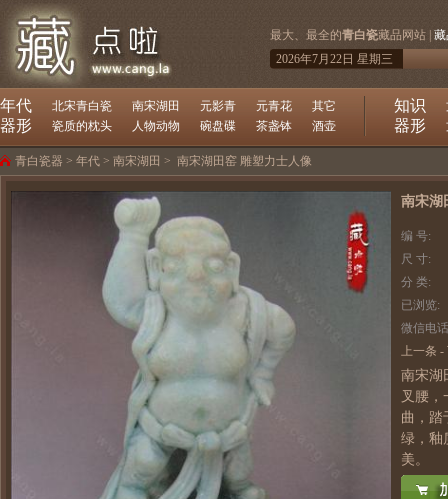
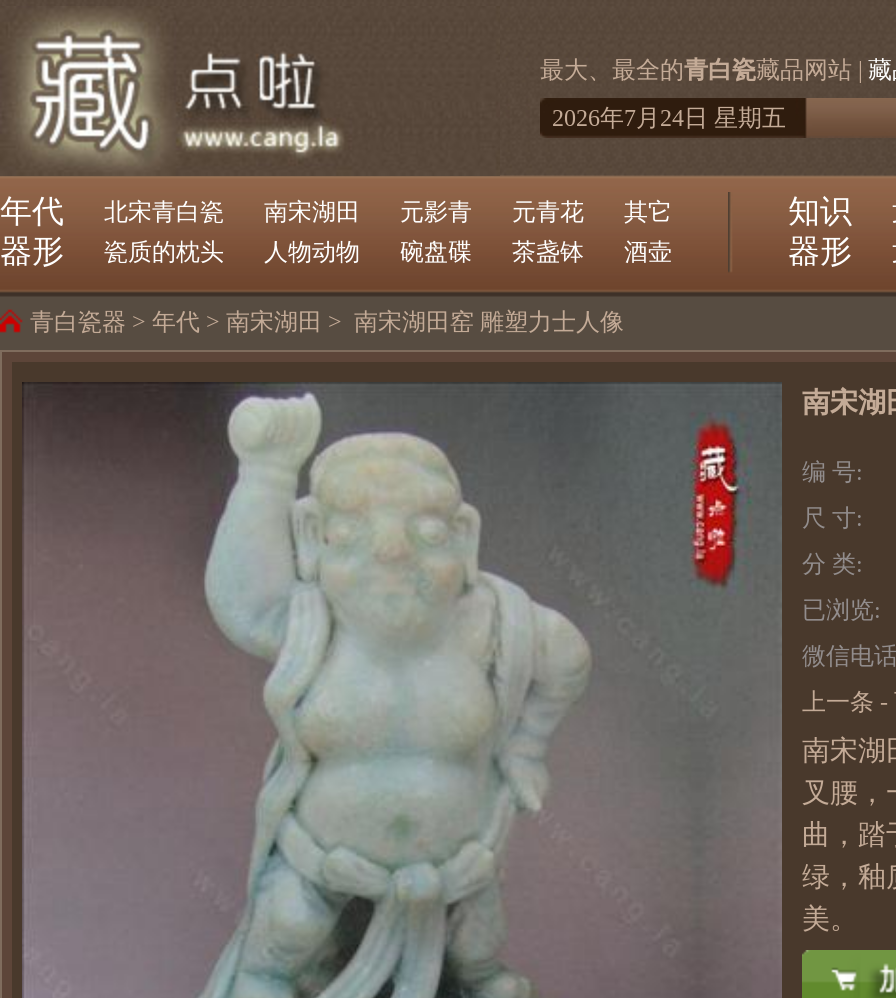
[276,52,393,66] 2026年7月22日 星期三 -> [552,104,786,132] 2026年7月24日 星期五

